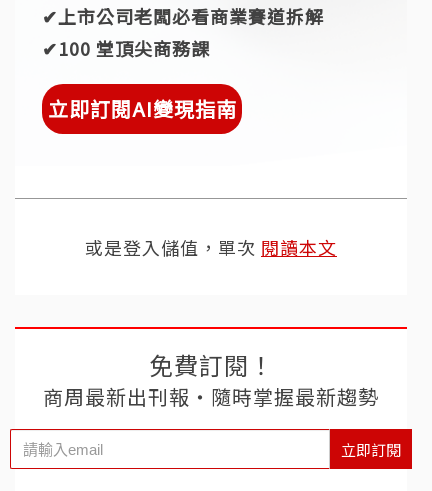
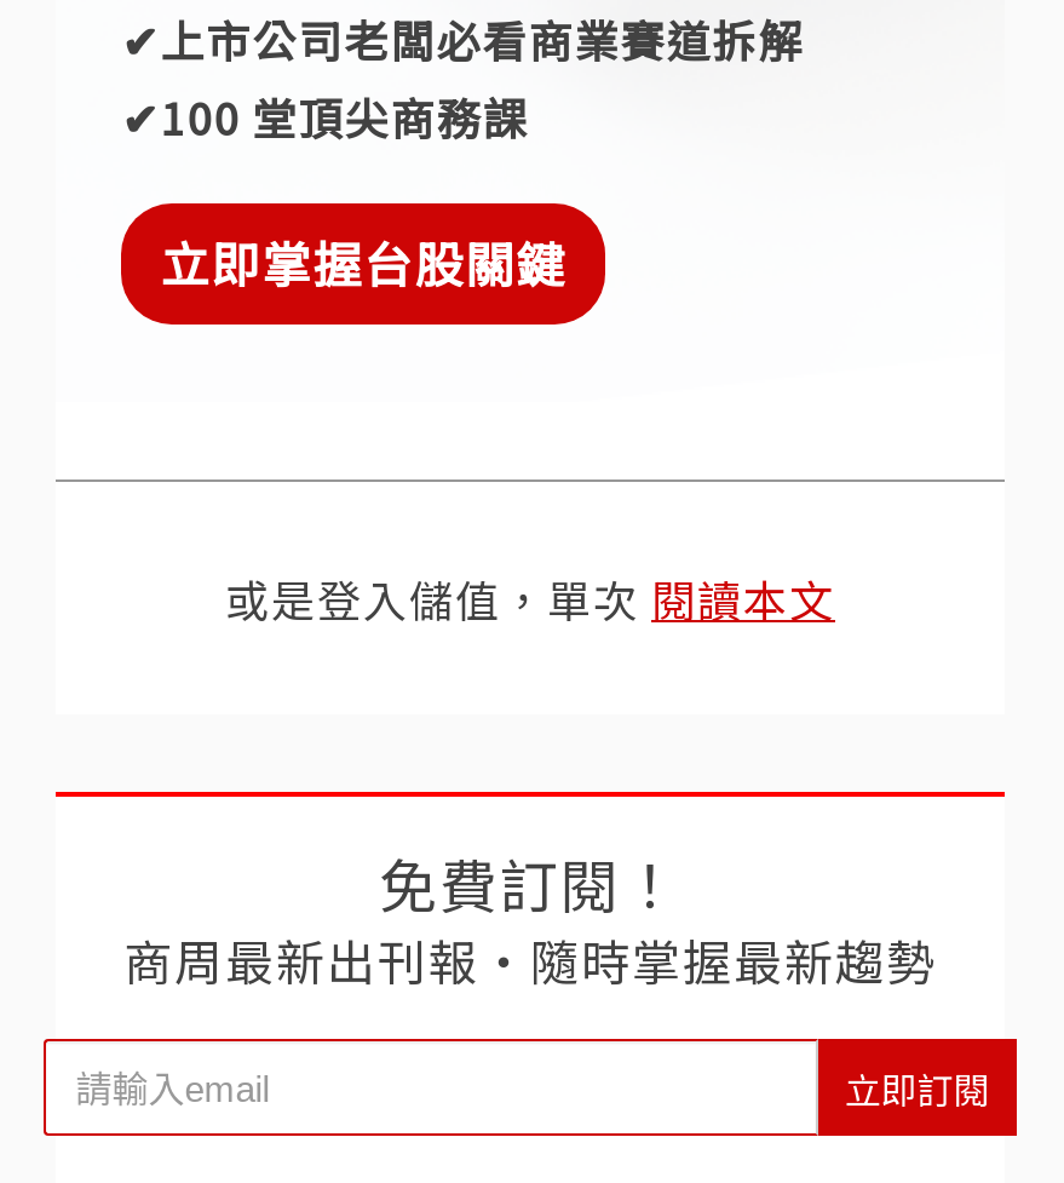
[48,94,237,123] 立即訂閱AI變現指南 -> [160,228,567,298] 立即掌握台股關鍵

